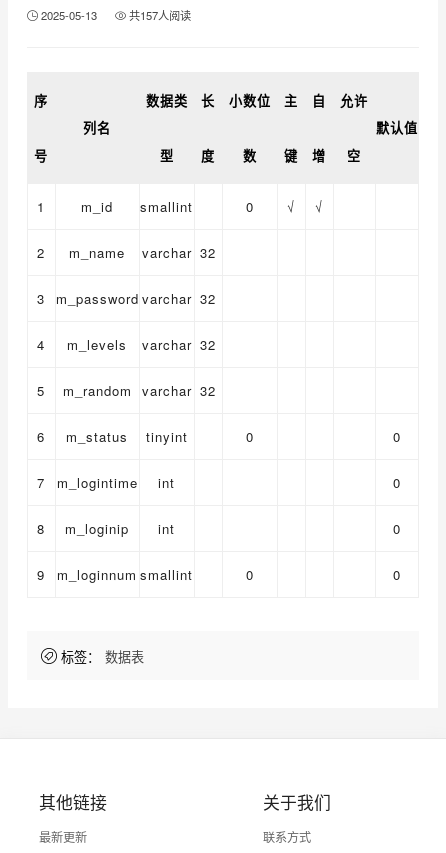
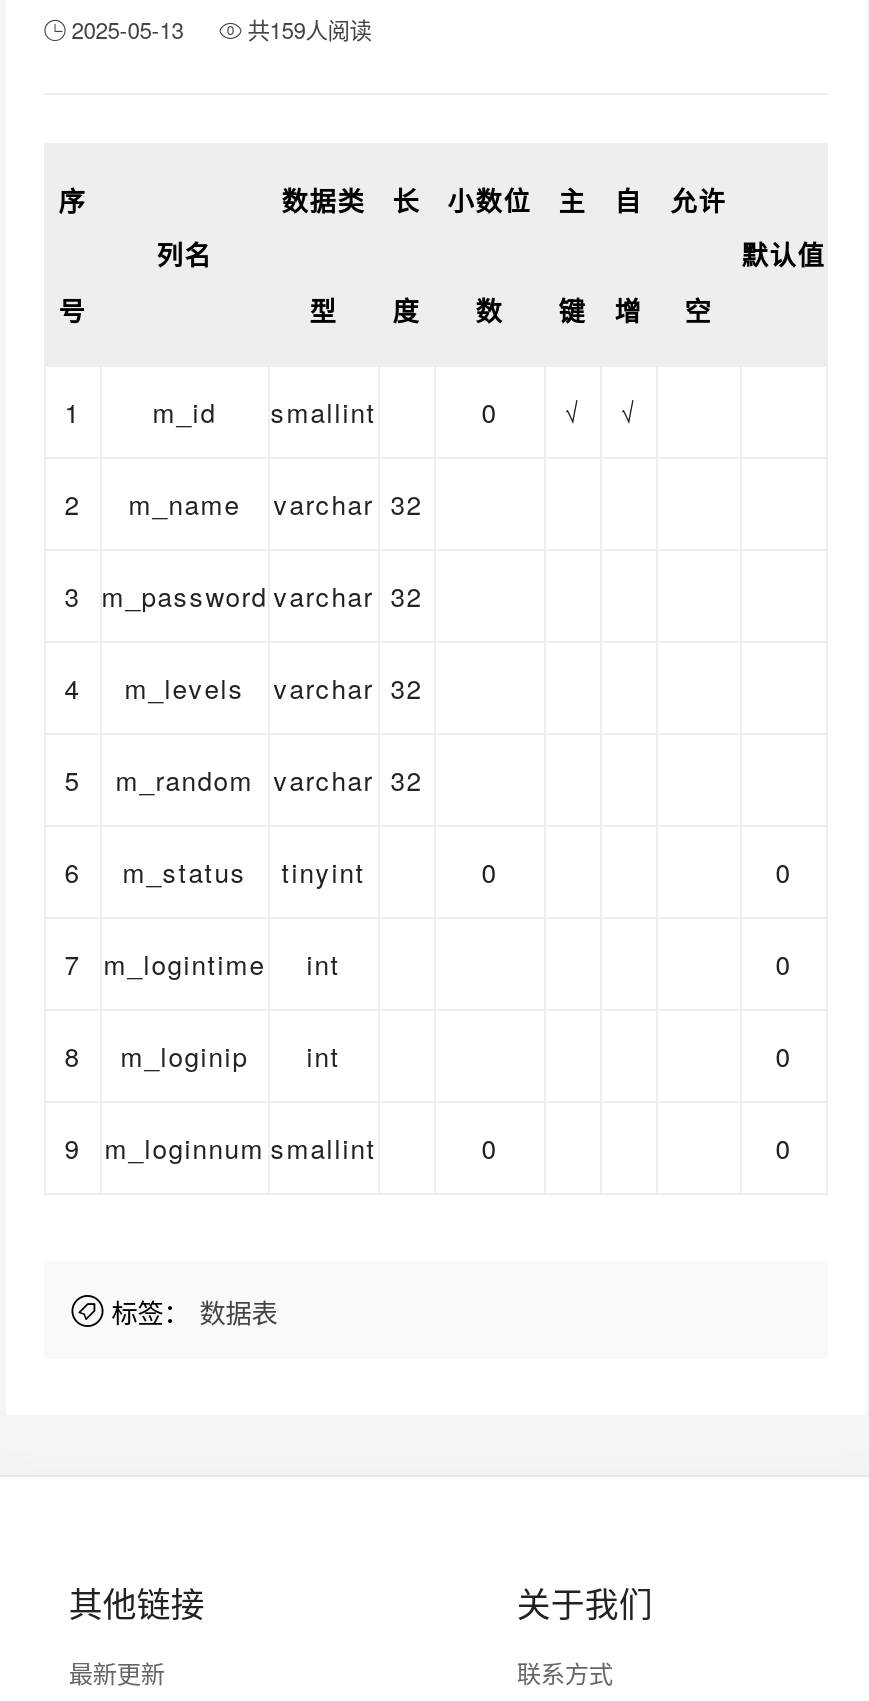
[129,7,191,23] 共157人阅读 -> [248,13,372,45] 共159人阅读

